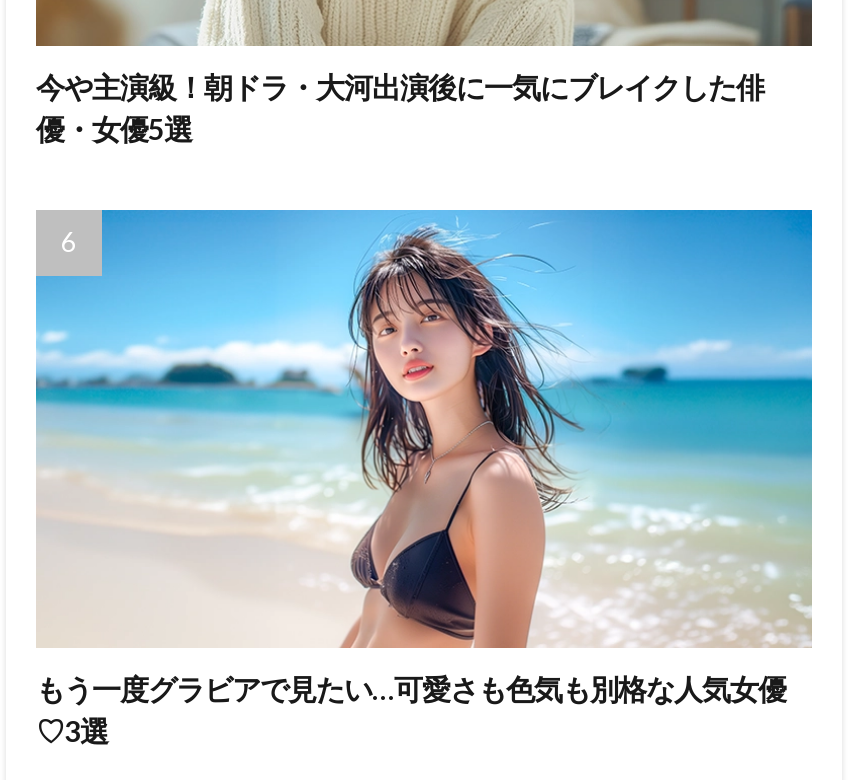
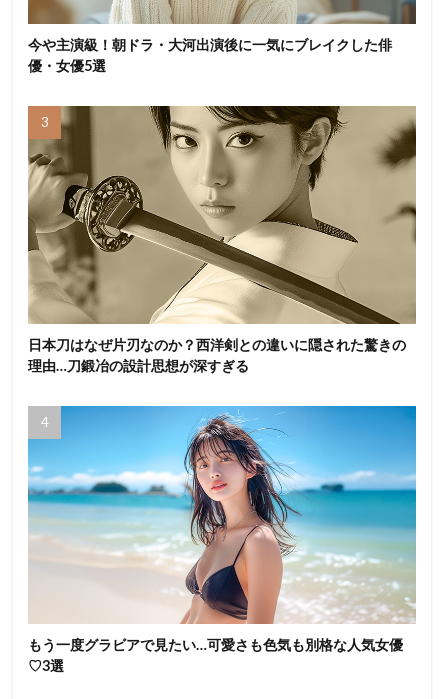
none -> [28,105,417,374] [image] | 日本刀はなぜ片刃なのか？西洋剣との違いに隠された驚きの | 理由…刀鍛冶の設計思想が深すぎる

